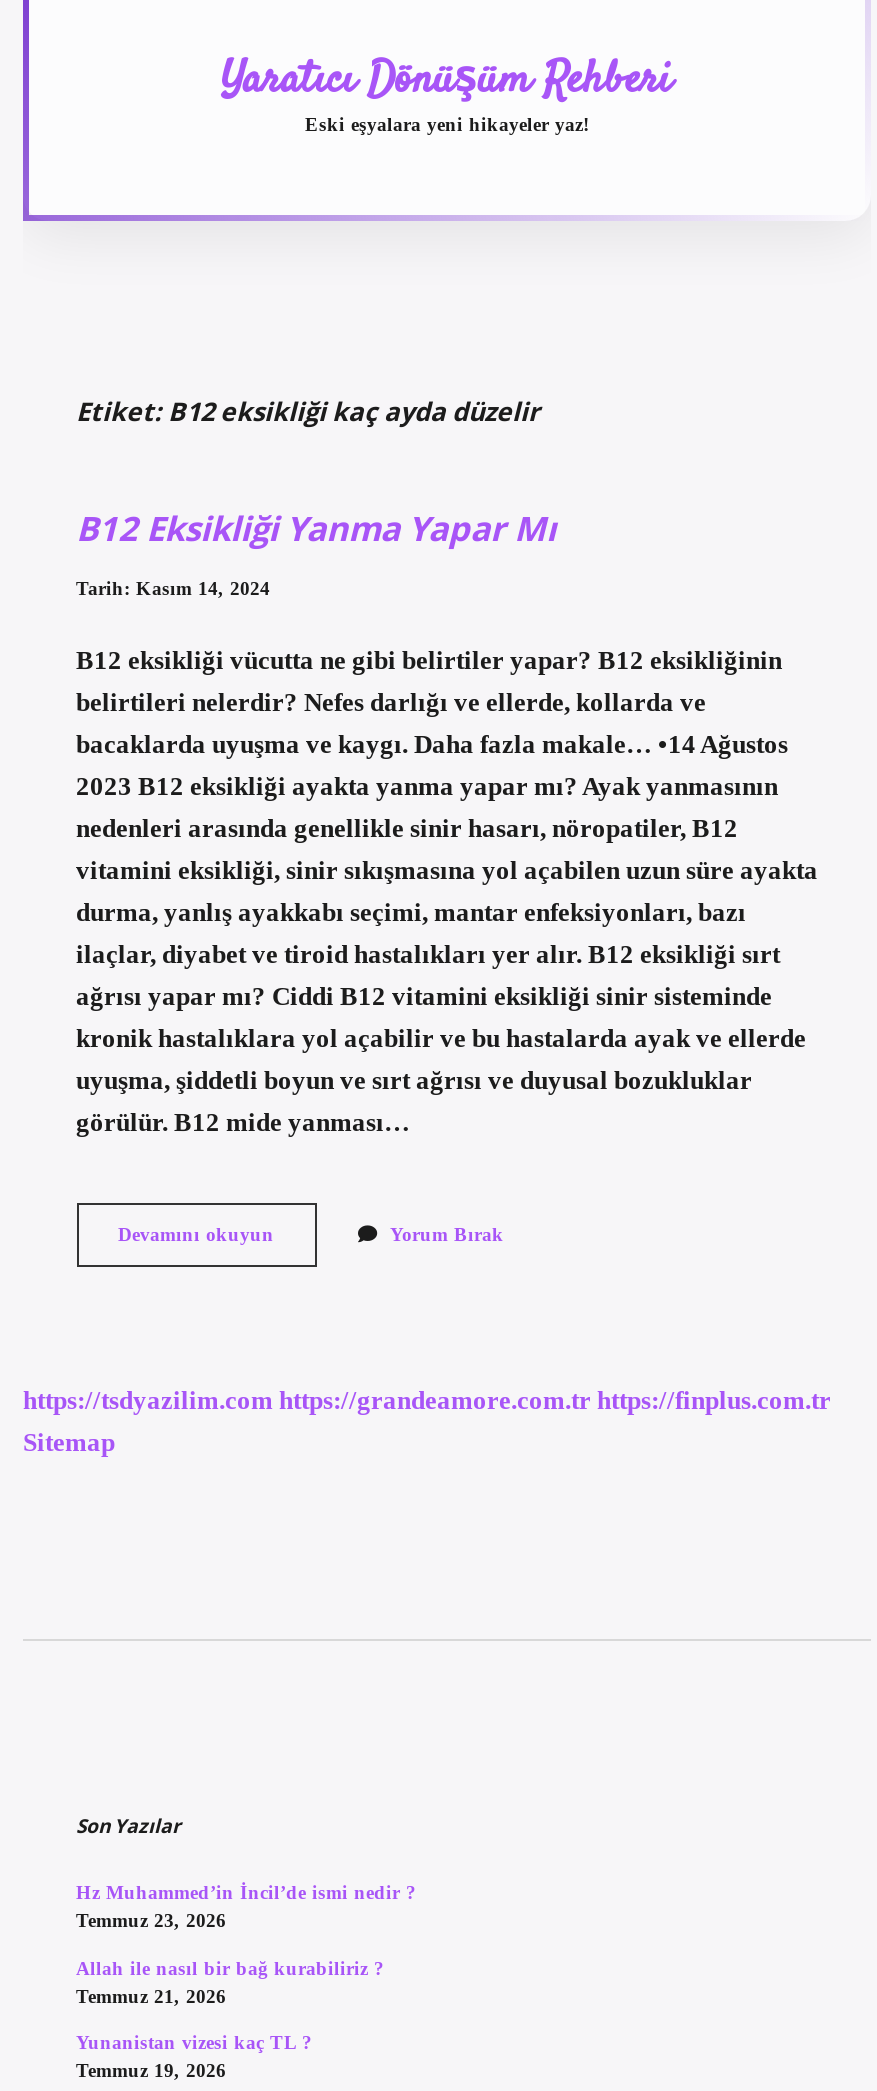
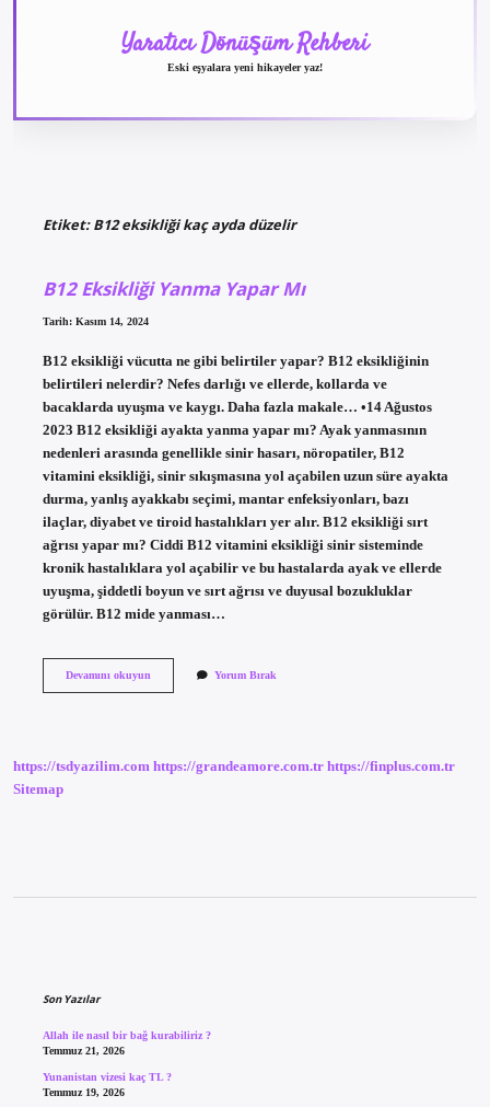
[76,1882,416,1932] Hz Muhammed’in İncil’de ismi nedir ? | Temmuz 23, 2026 -> none

